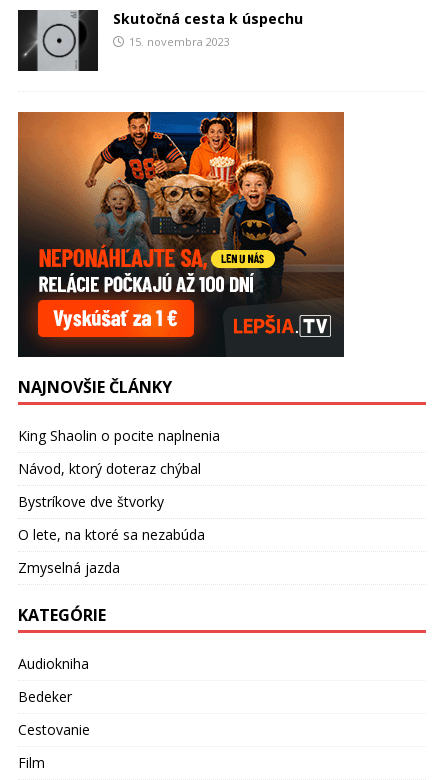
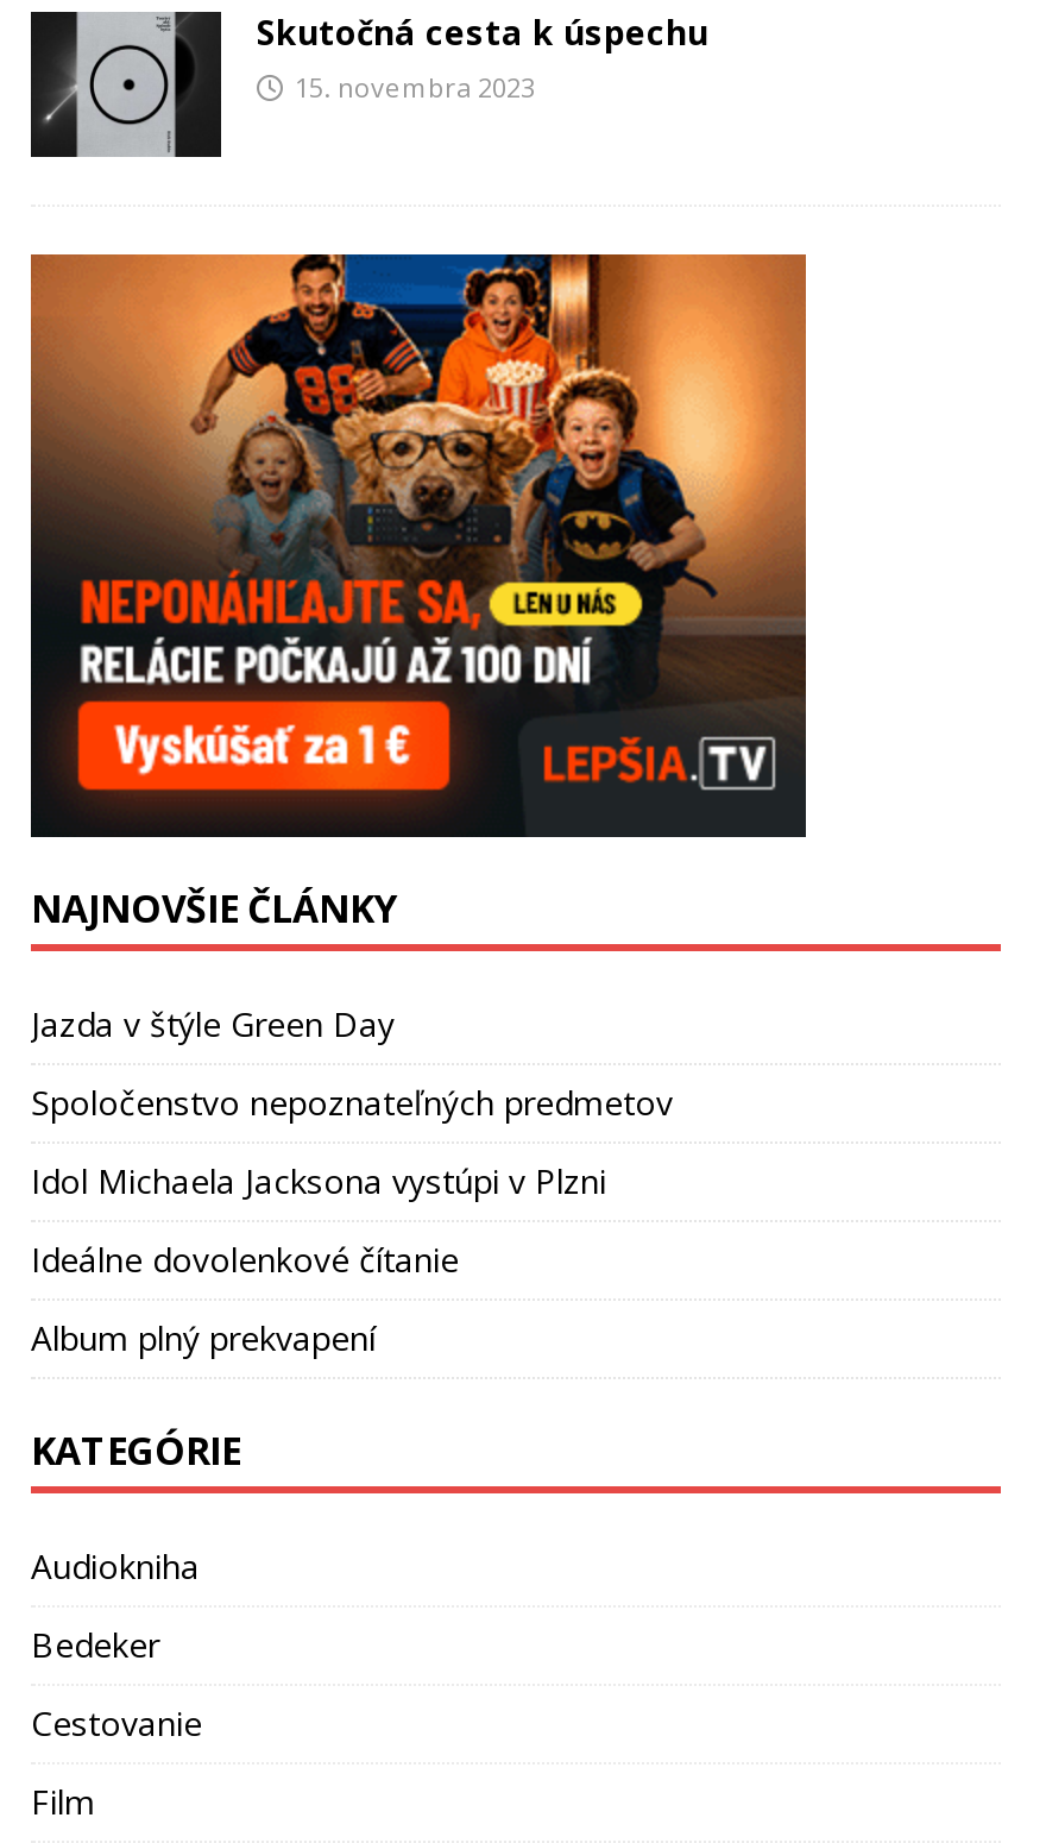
[18,426,220,445] King Shaolin o pocite naplnenia -> [31,1000,395,1045] Jazda v štýle Green Day
[18,459,201,478] Návod, ktorý doteraz chýbal -> [31,1079,673,1124] Spoločenstvo nepoznateľných predmetov
[18,492,164,511] Bystríkove dve štvorky -> [31,1157,606,1202] Idol Michaela Jacksona vystúpi v Plzni
[18,525,205,544] O lete, na ktoré sa nezabúda -> [31,1236,459,1281] Ideálne dovolenkové čítanie
[18,558,120,577] Zmyselná jazda -> [31,1314,376,1359] Album plný prekvapení

